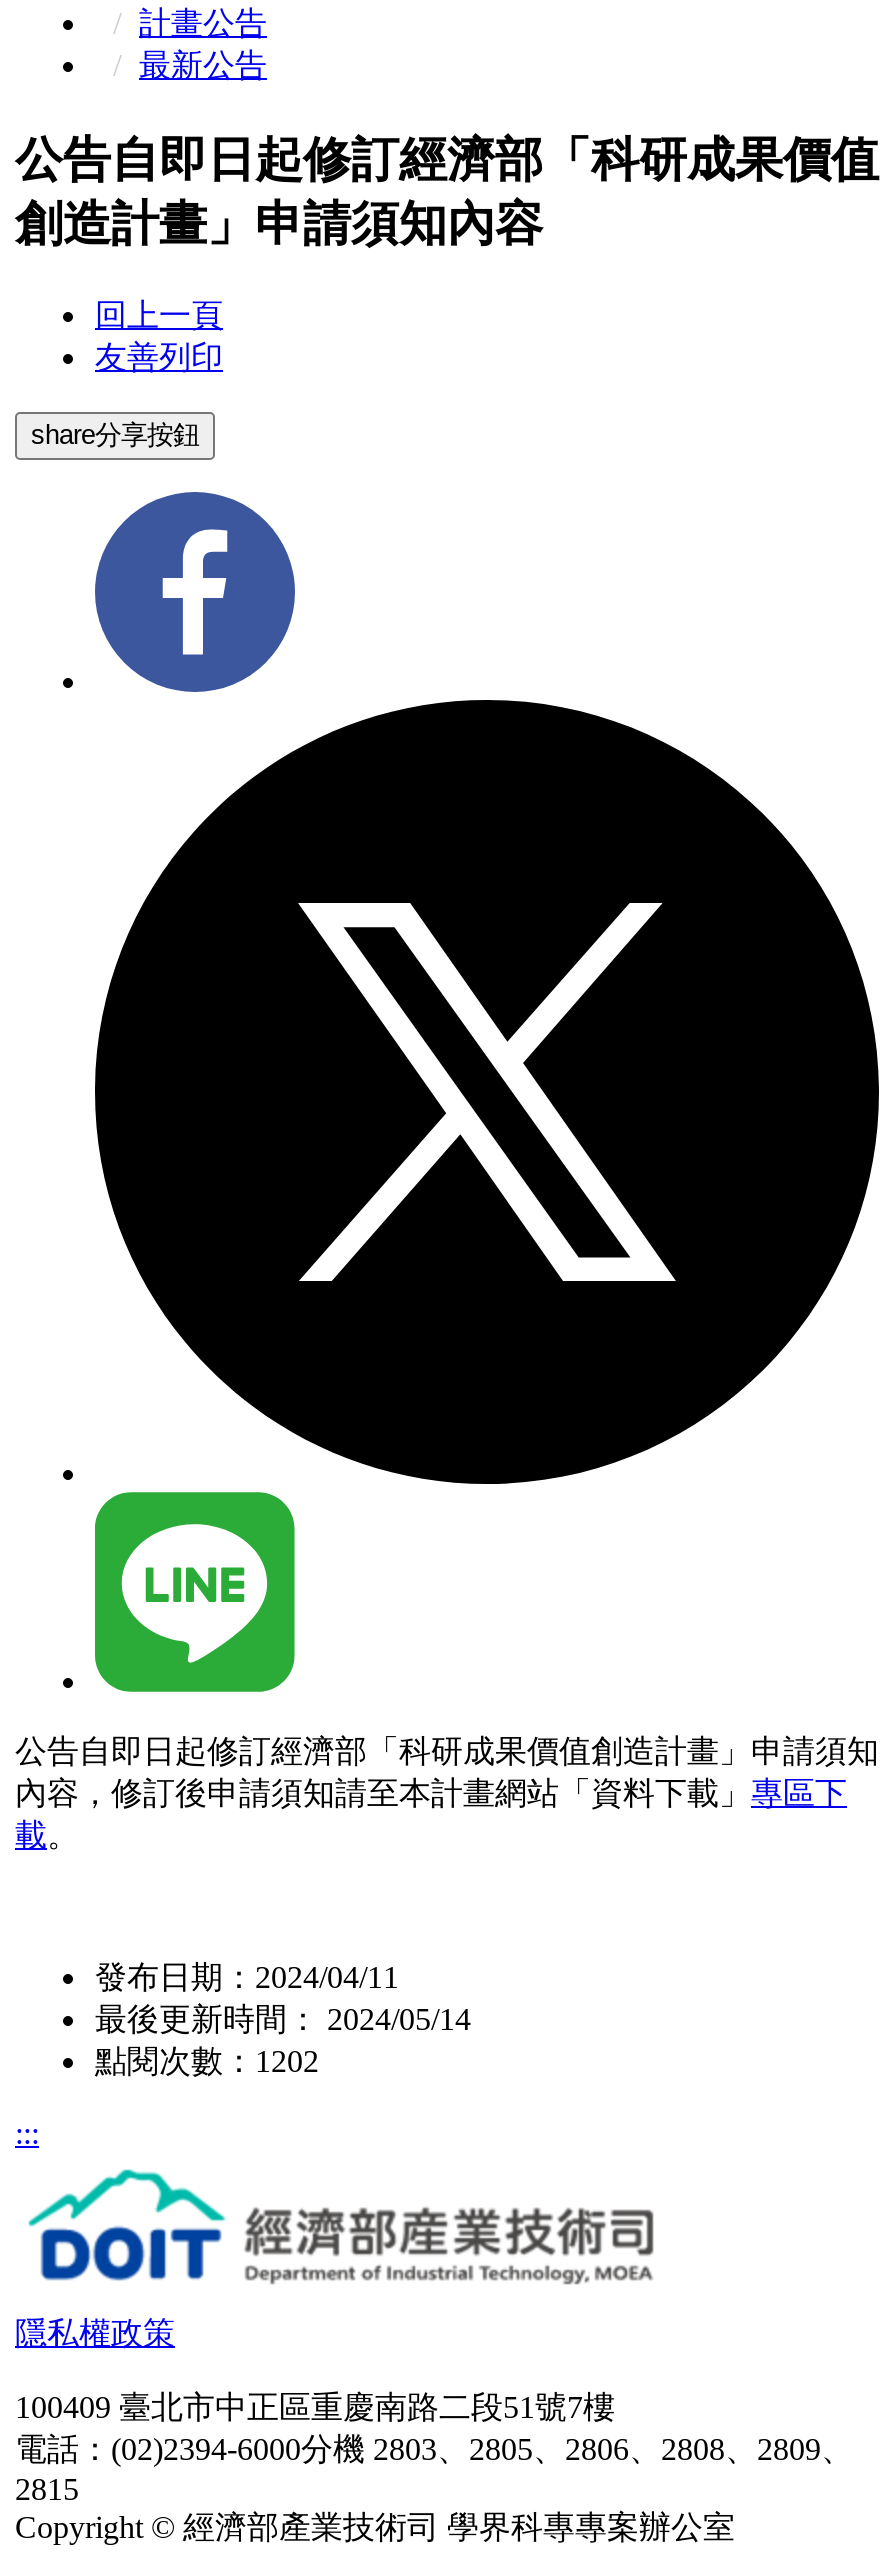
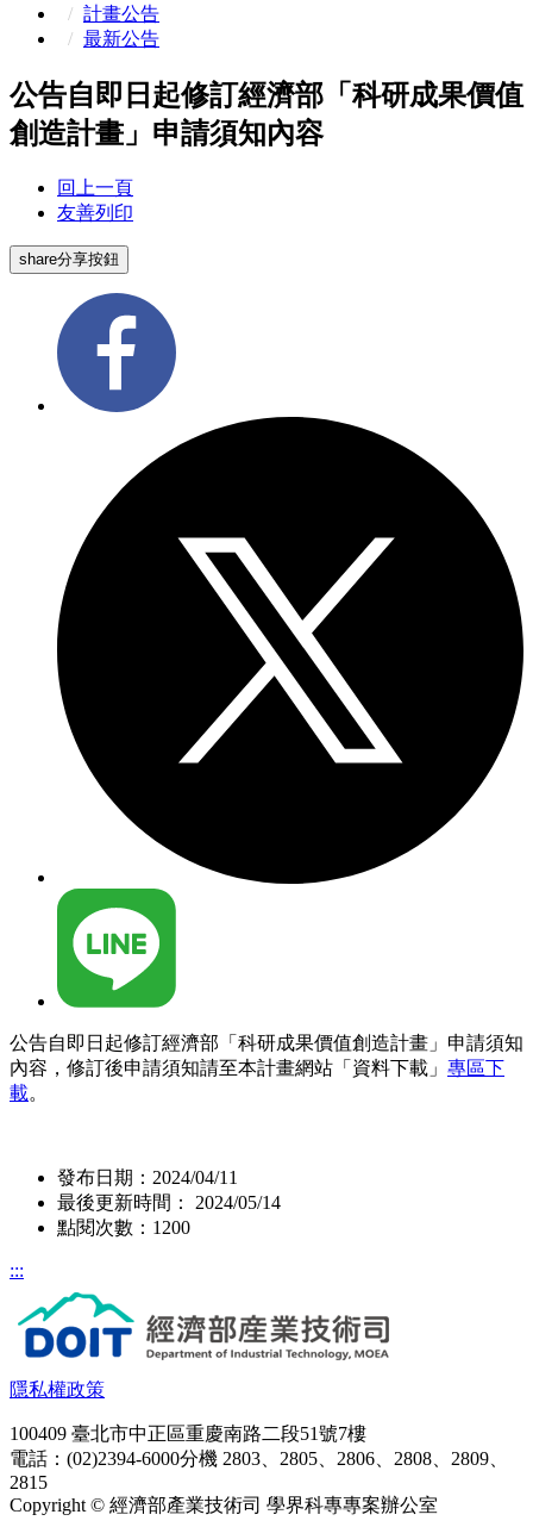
[95,2043,319,2077] 點閱次數：1202 -> [57,1217,190,1237] 點閱次數：1200

